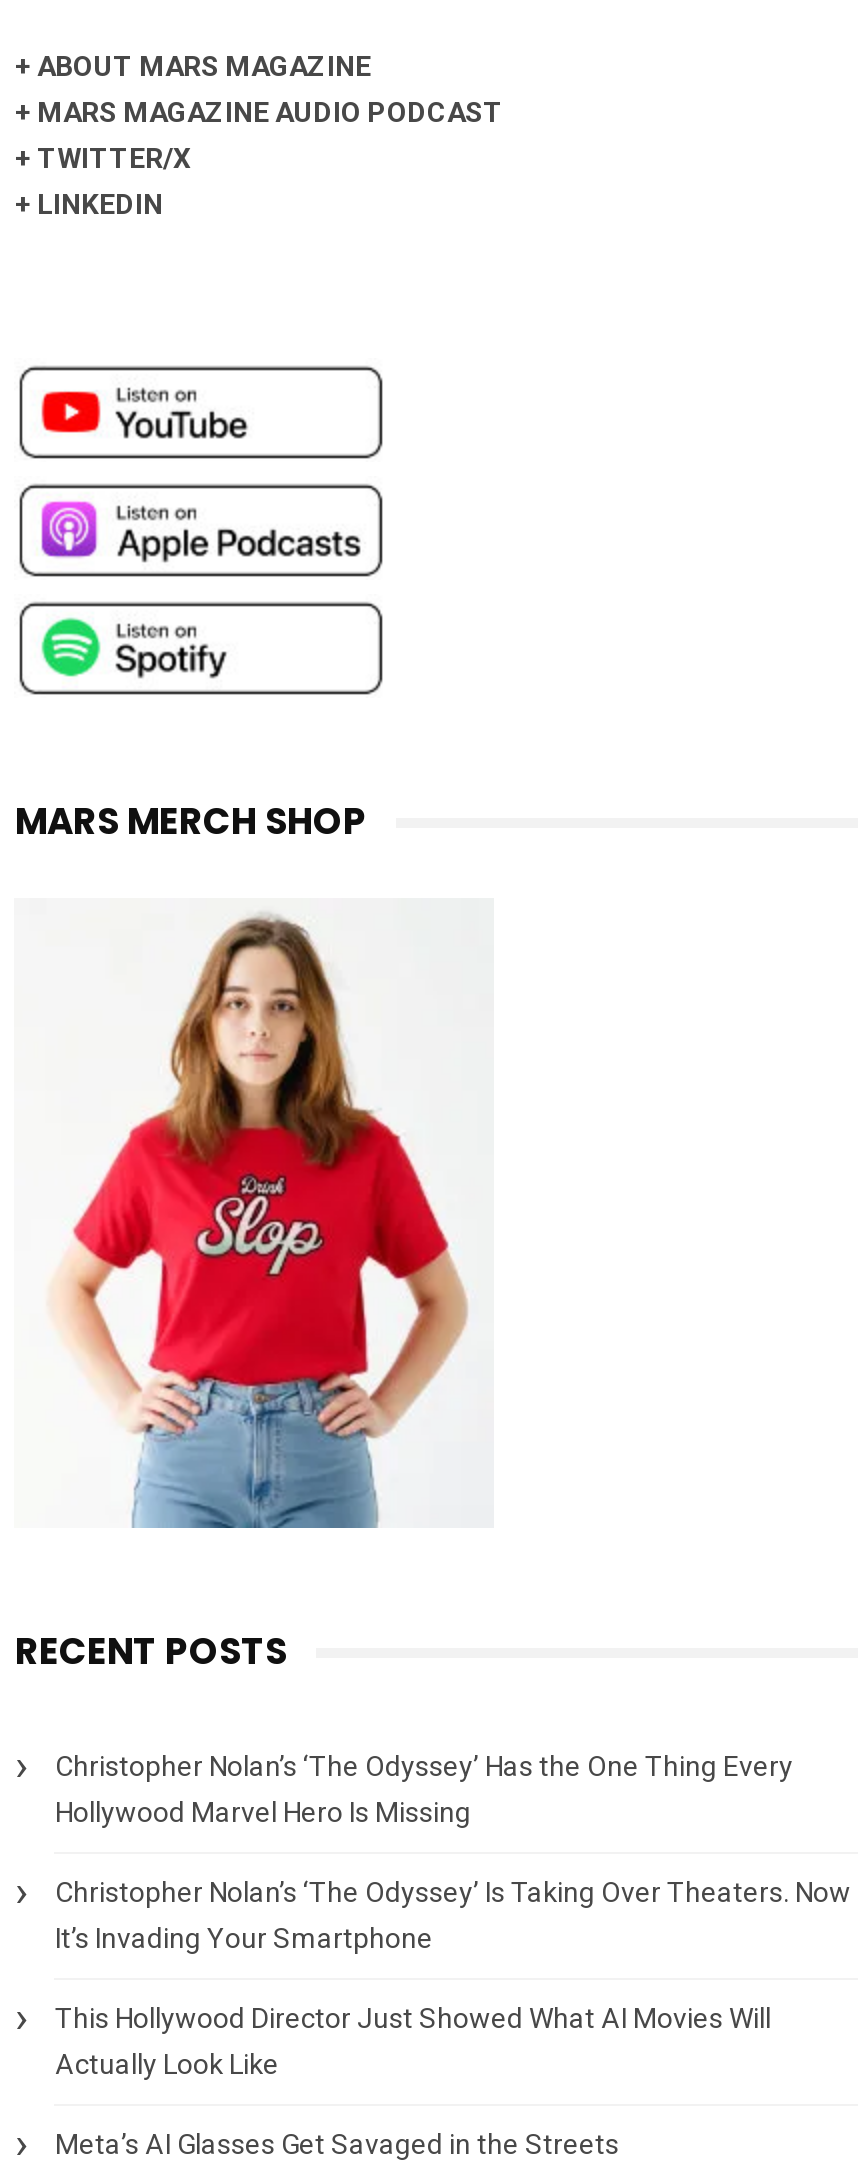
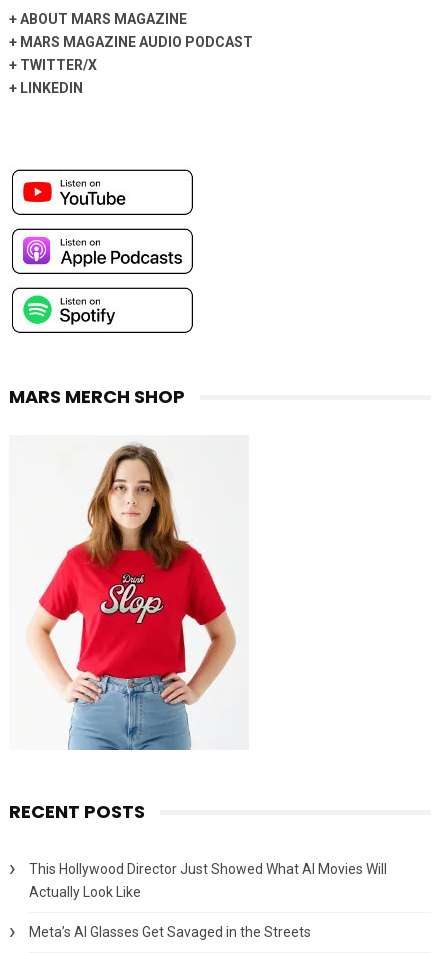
[55,1751,851,1955] Christopher Nolan’s ‘The Odyssey’ Has the One Thing Every | Hollywood Marvel Hero Is Missing | Christopher Nolan’s ‘The Odyssey’ Is Taking Over Theaters. Now | It’s Invading Your Smartphone -> none

